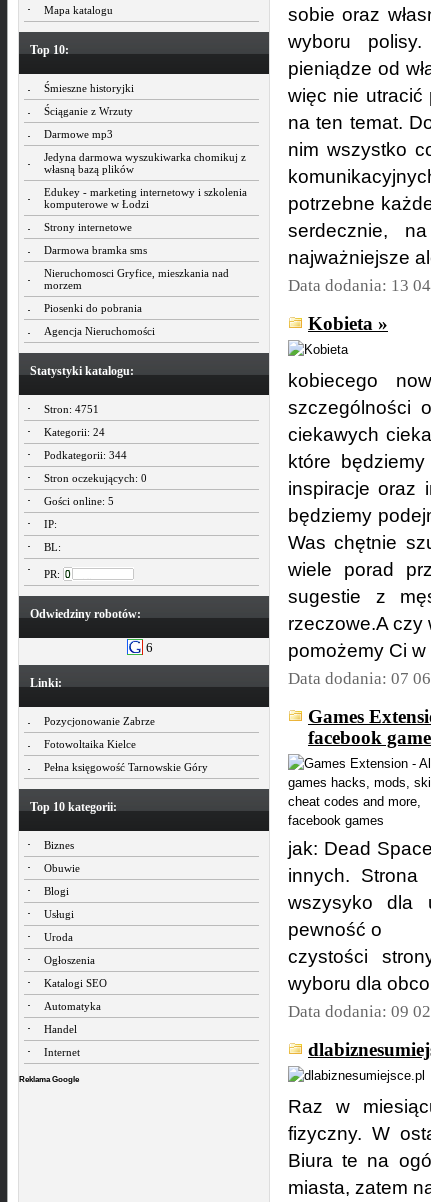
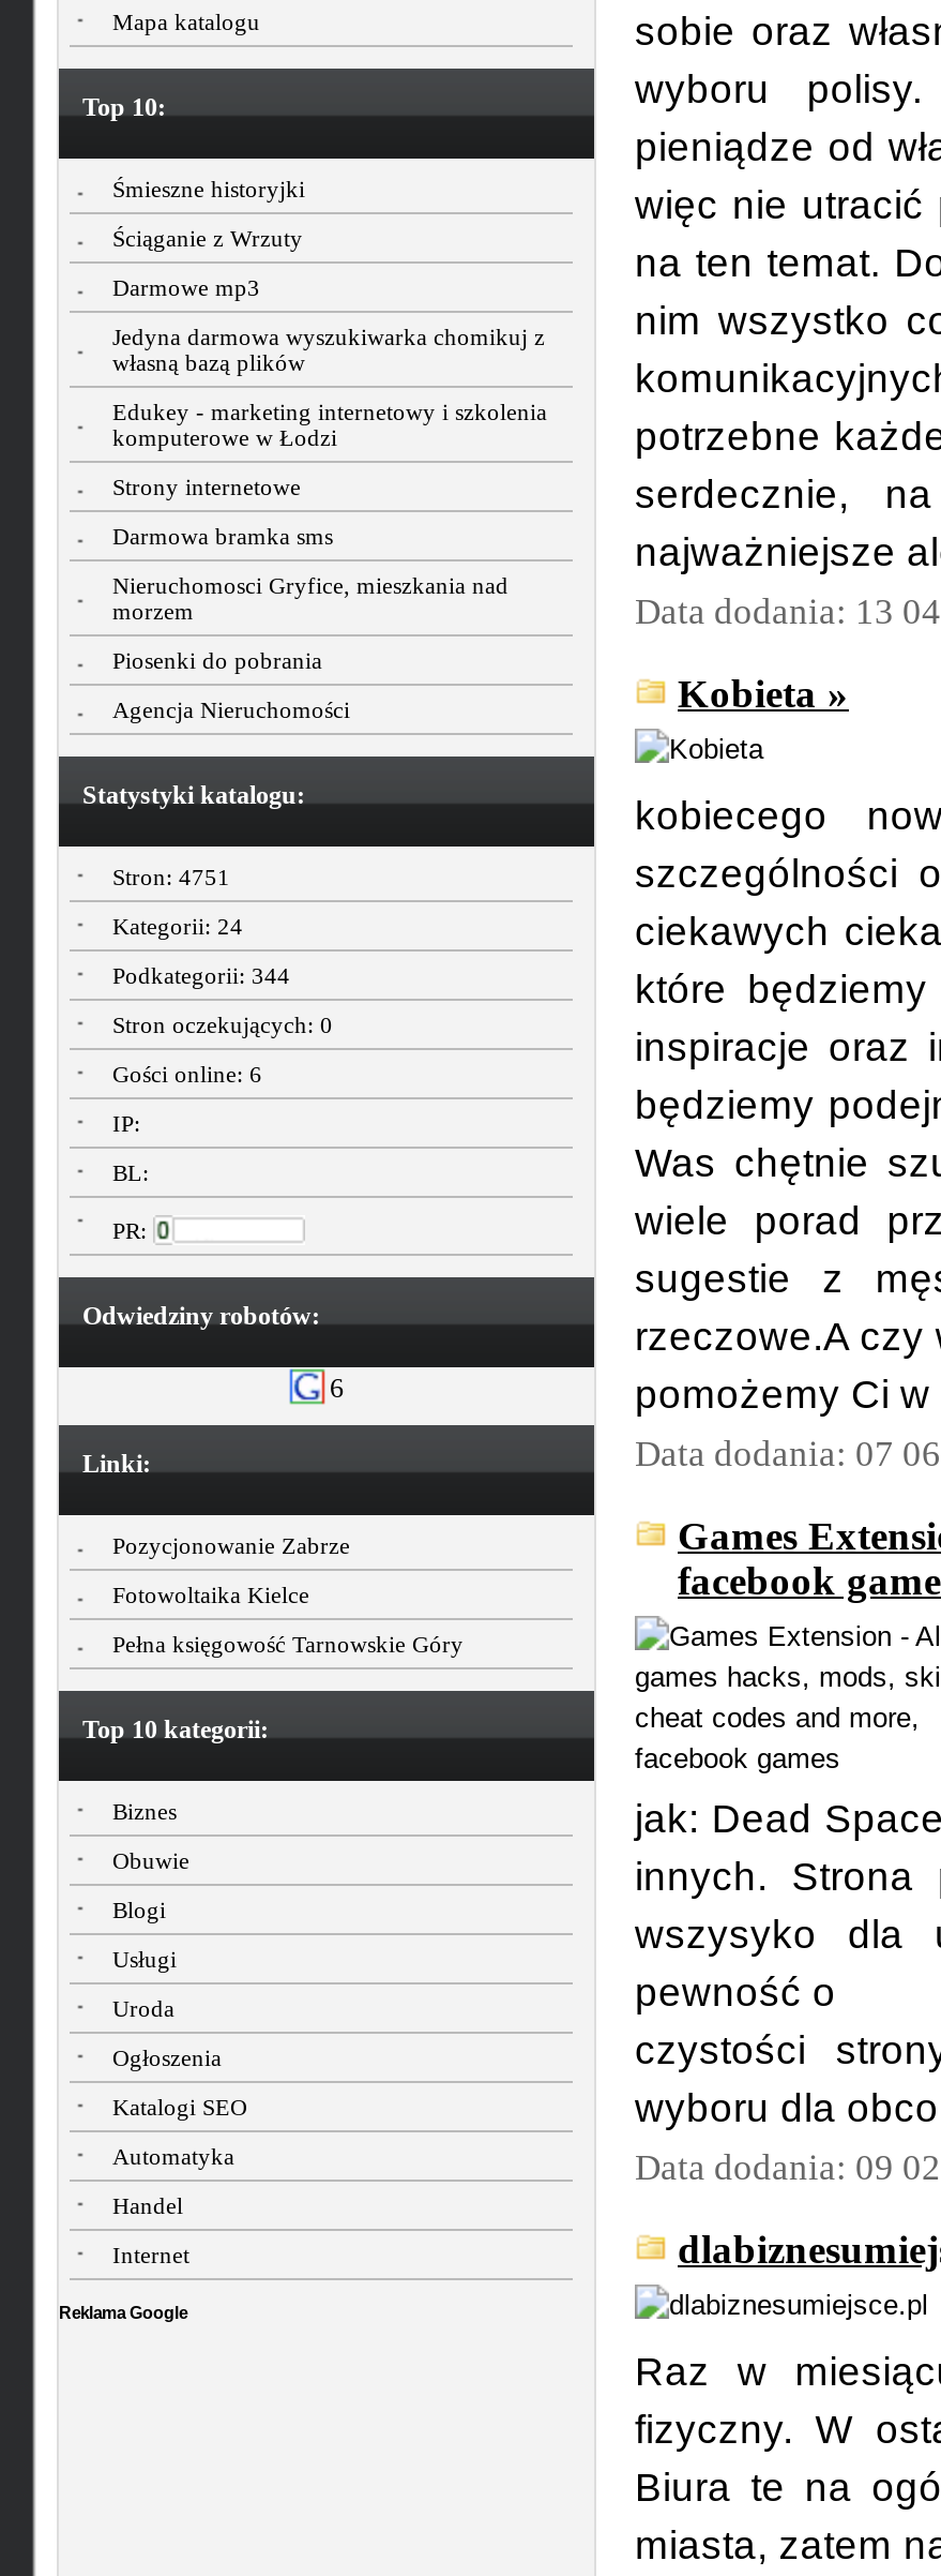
[44,494,114,506] Gości online: 5 -> [112,1060,262,1085] Gości online: 6

